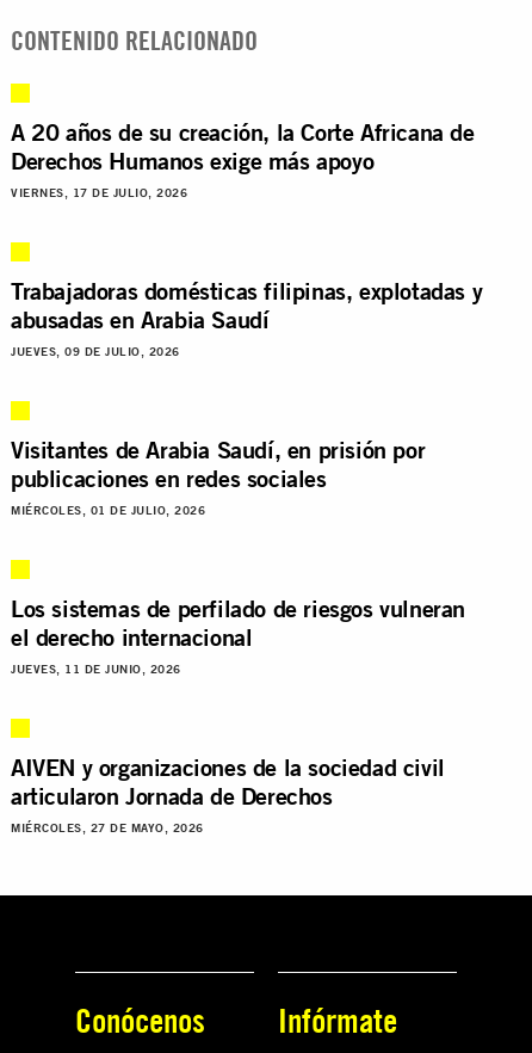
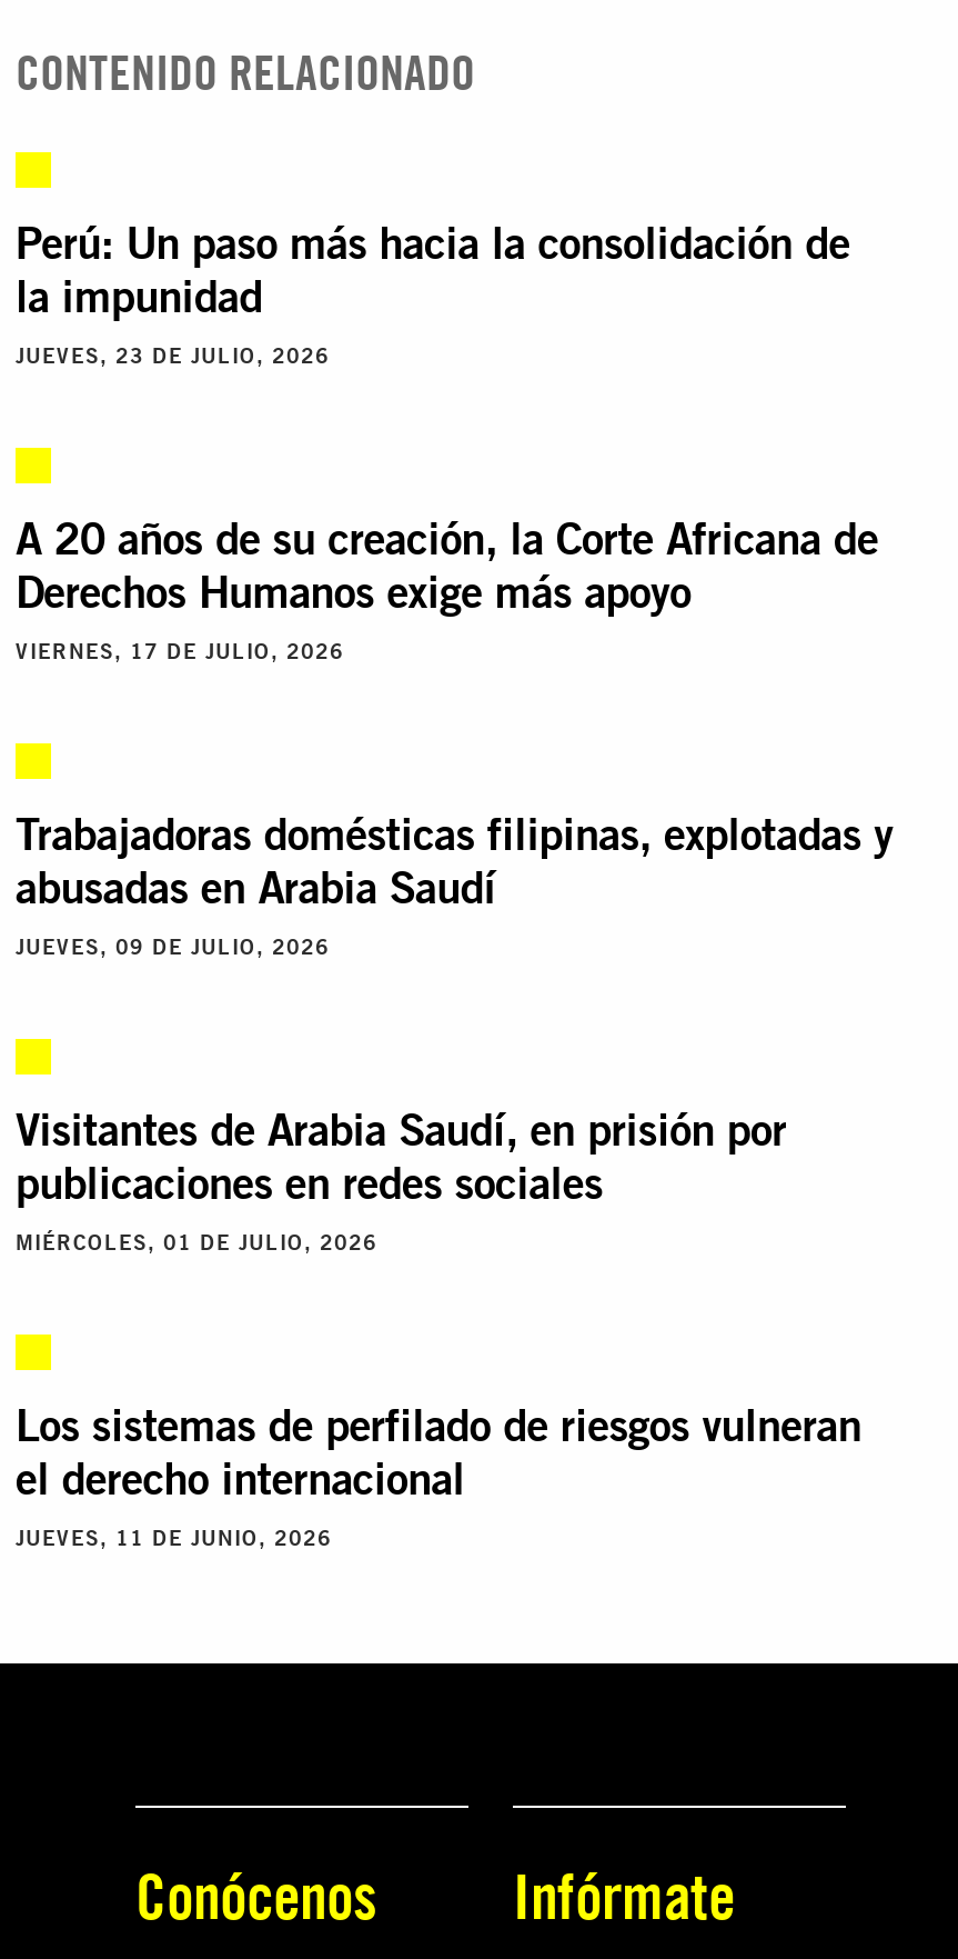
none -> [16,214,850,367] Perú: Un paso más hacia la consolidación de | la impunidad | JUEVES, 23 DE JULIO, 2026
moved [11,117,482,675] -> [16,509,893,1549]: A 20 años de su creación, la Corte Africana de | Derechos Humanos exige más apoyo | VIERNES, 17 DE JULIO, 2026 | ... | el derecho internacional | JUEVES, 11 DE JUNIO, 2026
[11,752,445,834] AIVEN y organizaciones de la sociedad civil | articularon Jornada de Derechos | MIÉRCOLES, 27 DE MAYO, 2026 -> none

